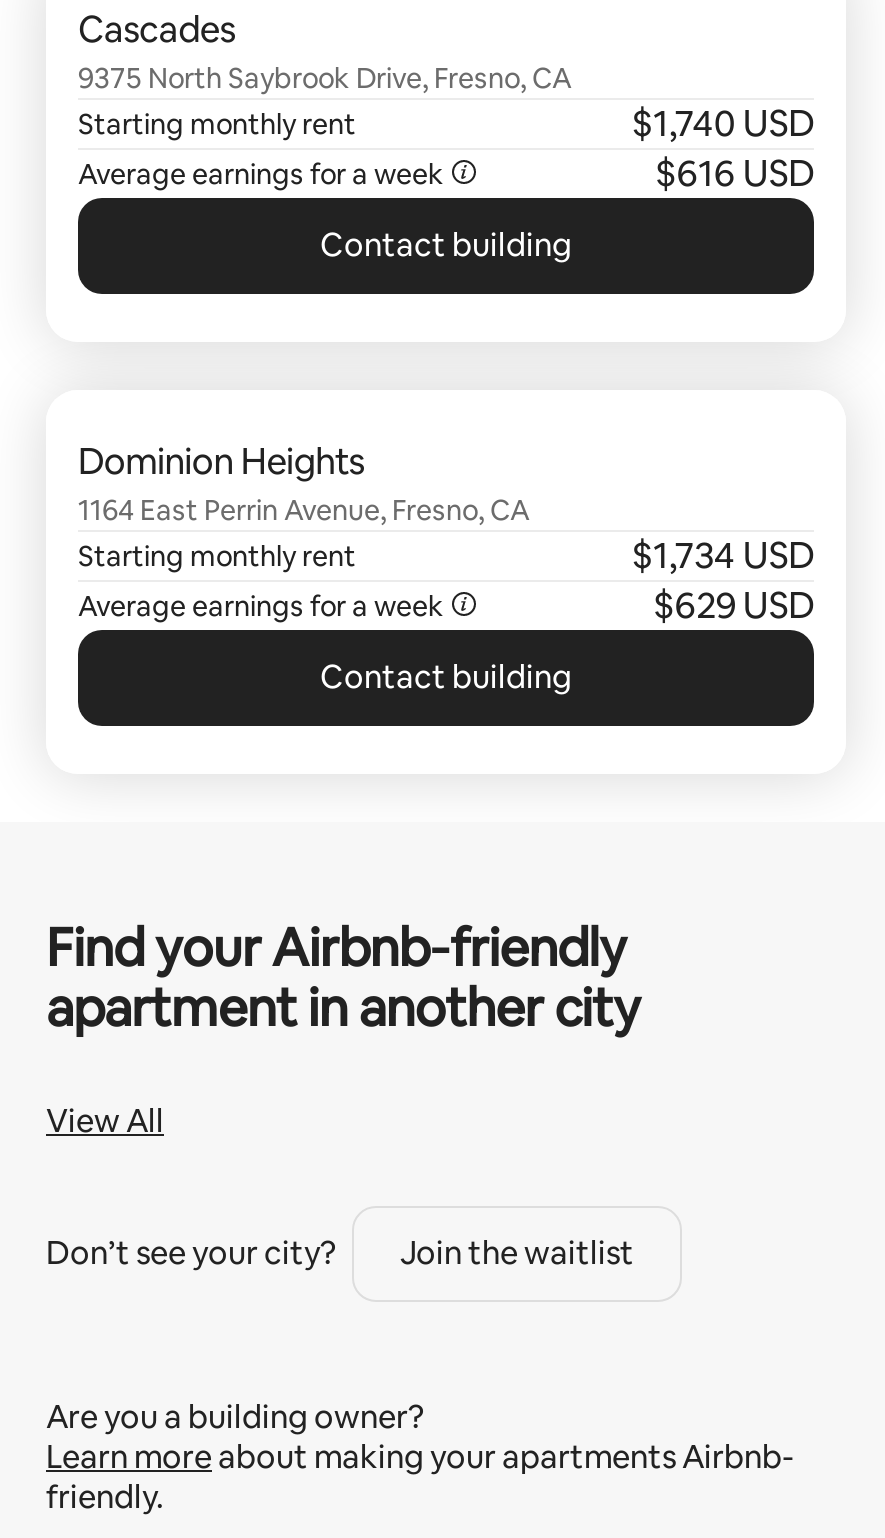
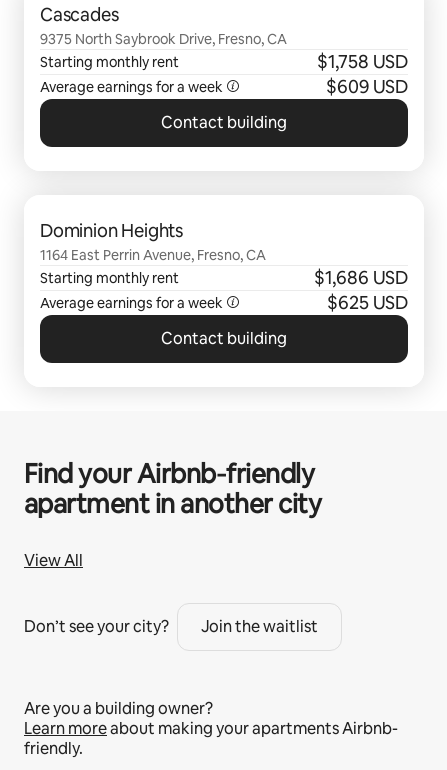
[632,100,814,146] $1,740 USD -> [317,50,408,73] $1,758 USD
[655,150,814,196] $616 USD -> [326,75,408,98] $609 USD
[632,532,814,578] $1,734 USD -> [314,266,408,289] $1,686 USD
[653,582,814,628] $629 USD -> [327,291,408,314] $625 USD

